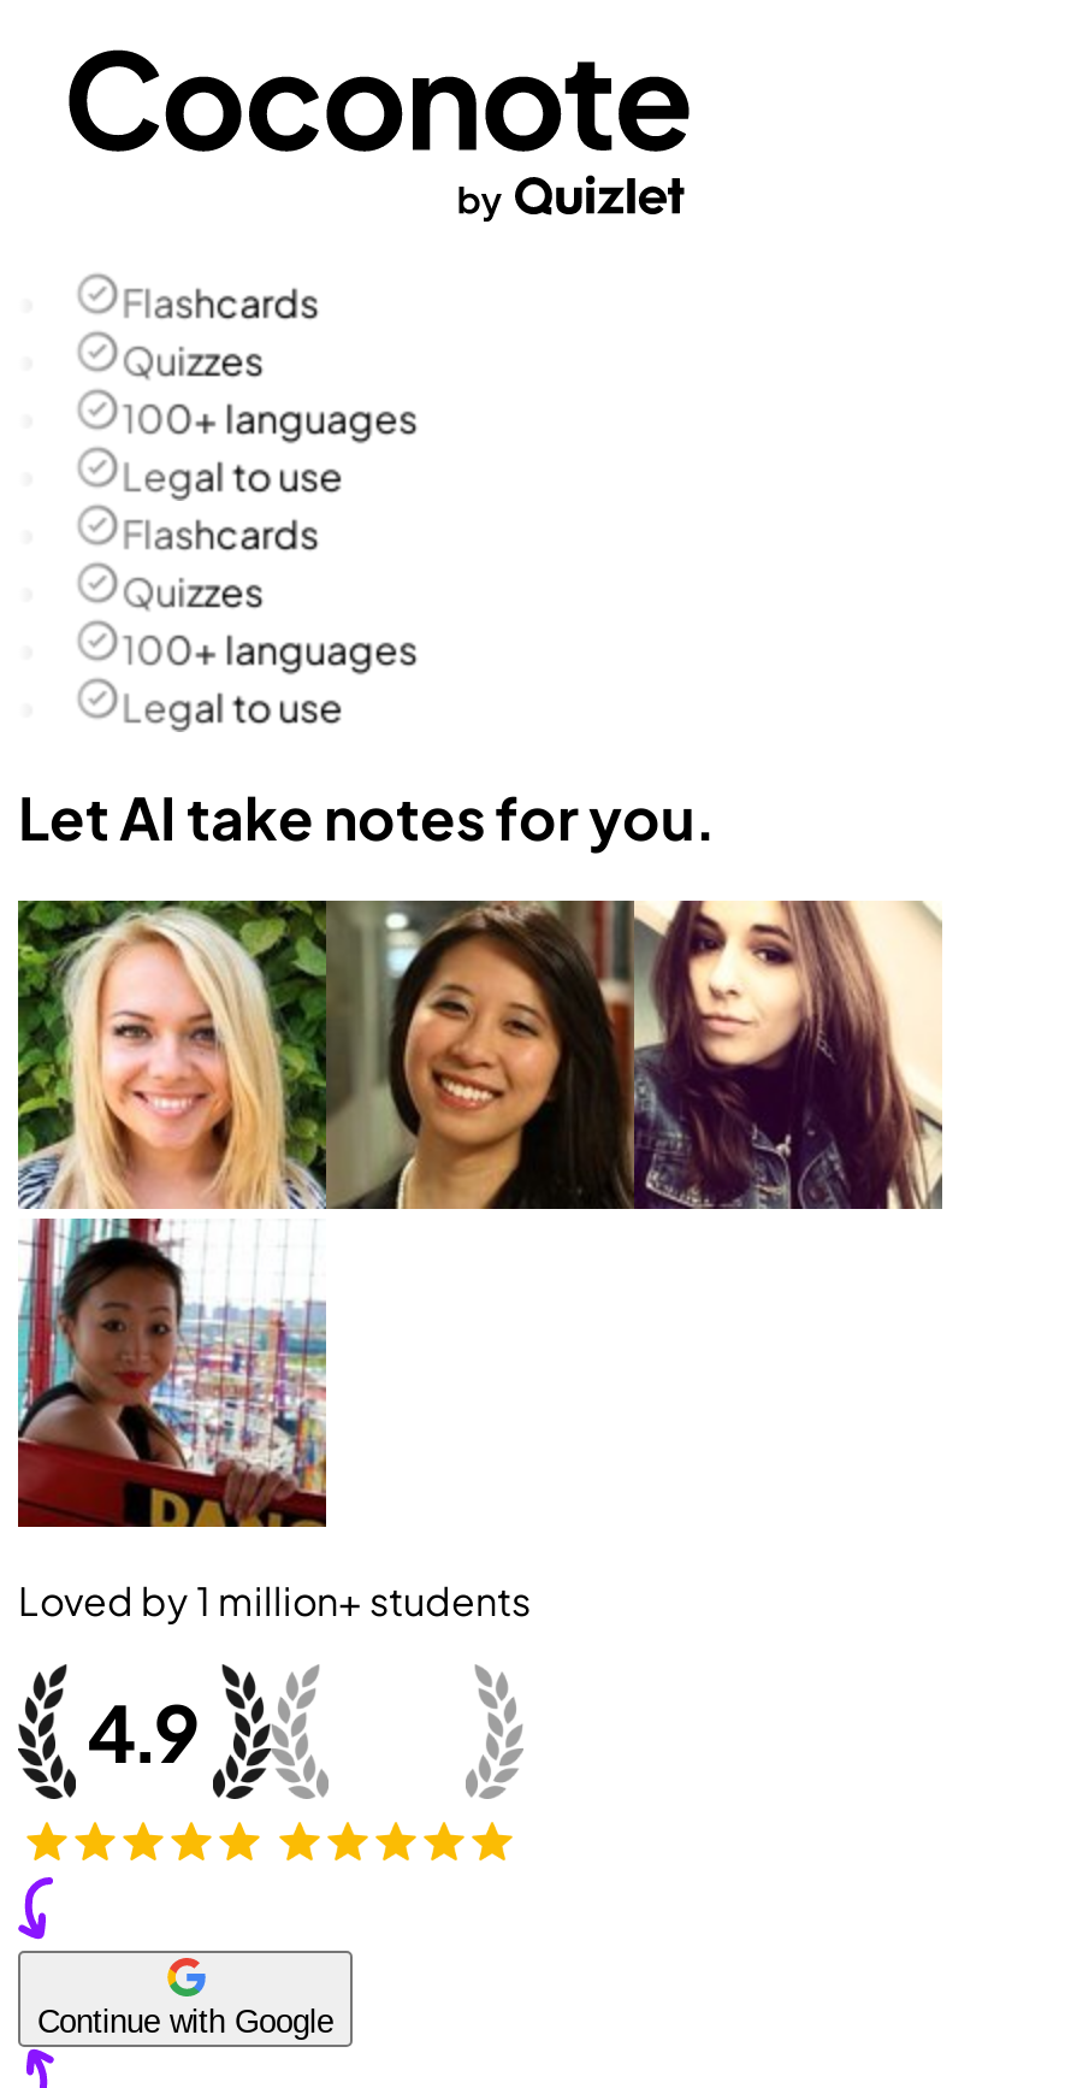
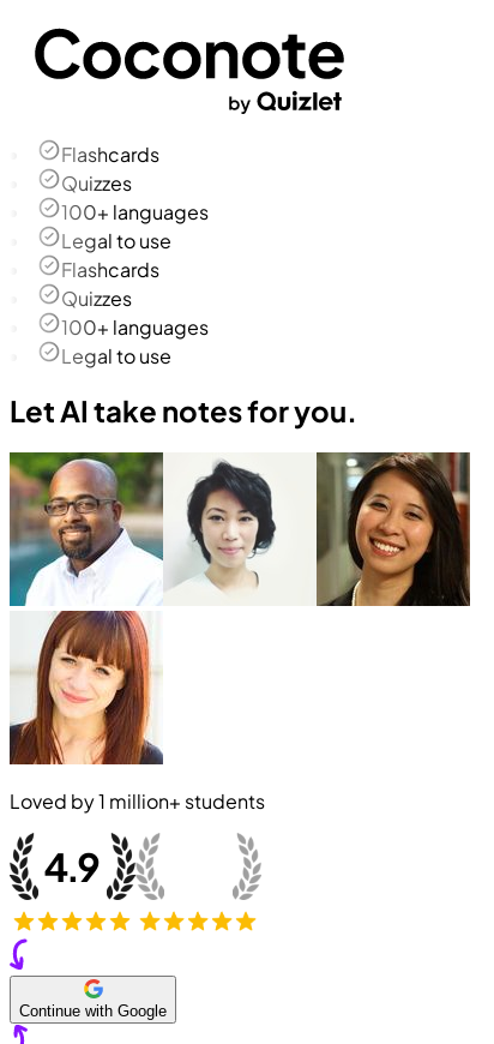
[16,898,942,1529] [image] -> [8,451,471,766] [image]

